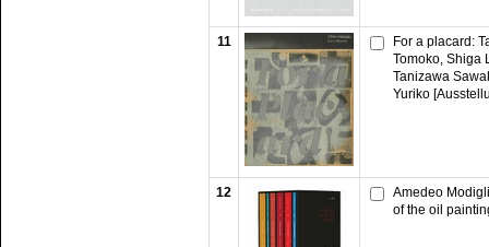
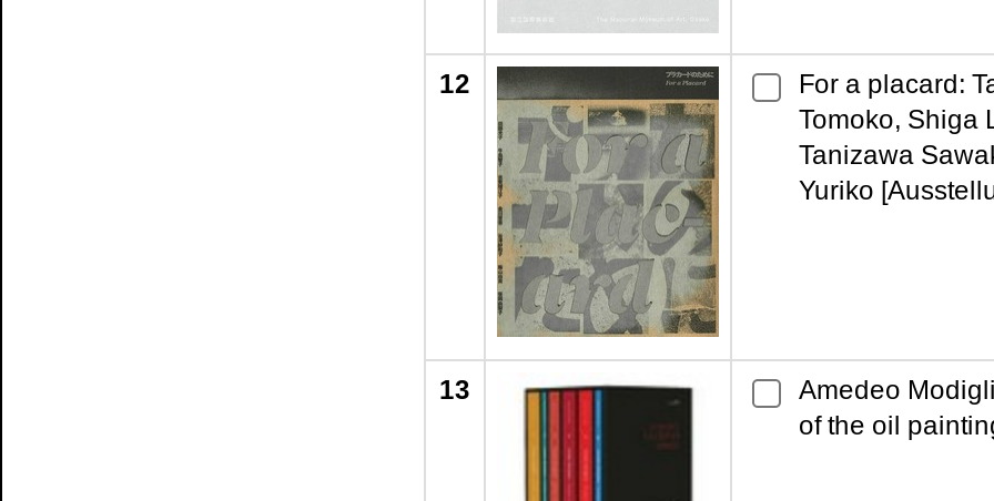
[217,34,231,49] 11 -> [439,68,470,99] 12
[216,184,231,200] 12 -> [439,374,470,405] 13

